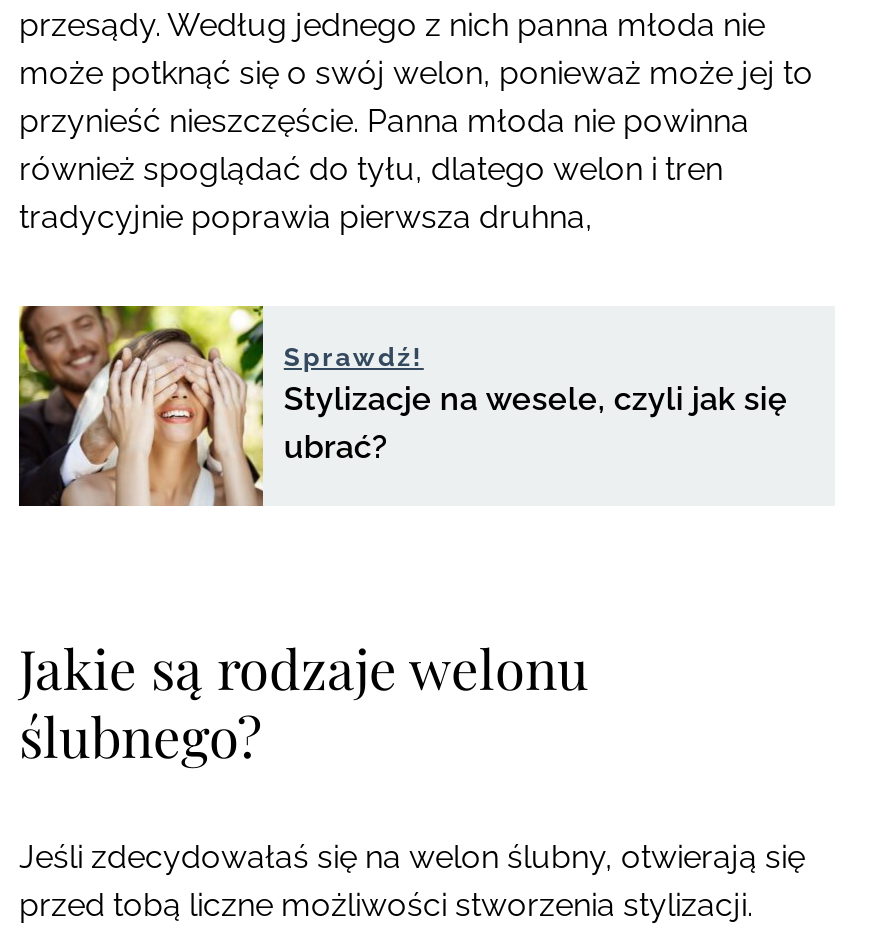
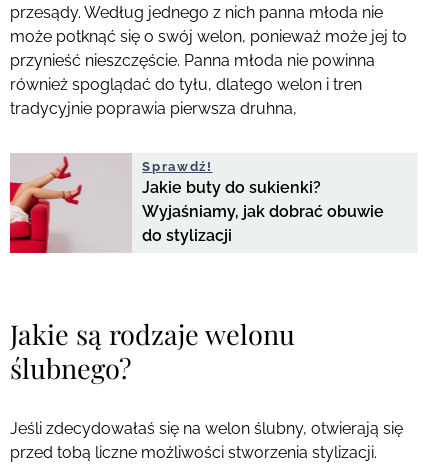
[17,304,788,508] [image] | Stylizacje na wesele, czyli jak się | ubrać? -> [9,153,384,254] [image] | Jakie buty do sukienki? | Wyjaśniamy, jak dobrać obuwie | do stylizacji

